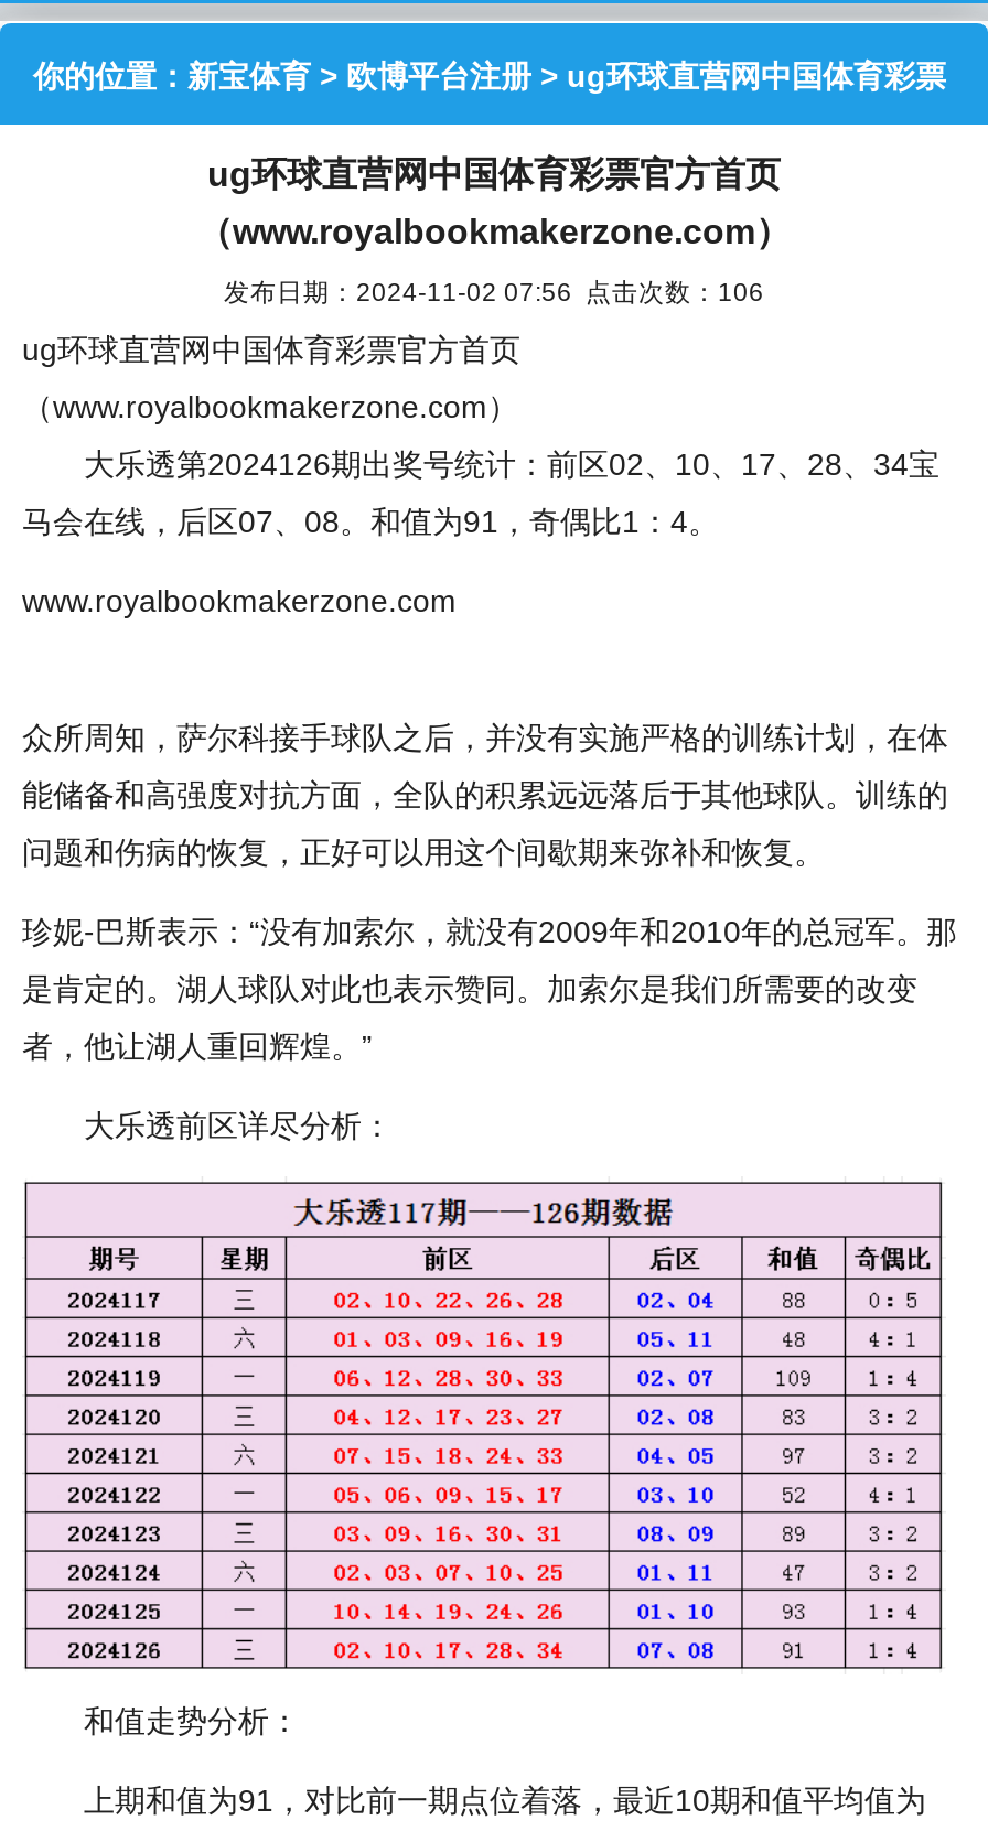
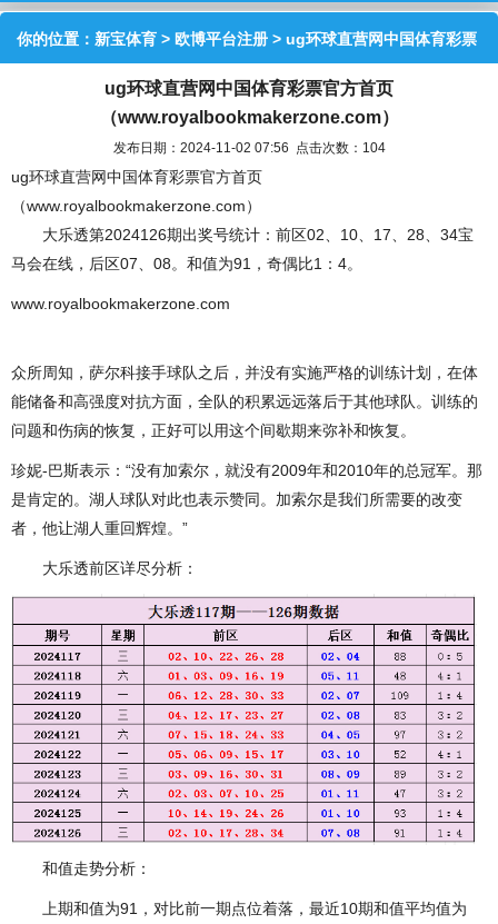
[224,277,764,305] 发布日期：2024-11-02 07:56 点击次数：106 -> [113,140,385,155] 发布日期：2024-11-02 07:56 点击次数：104

